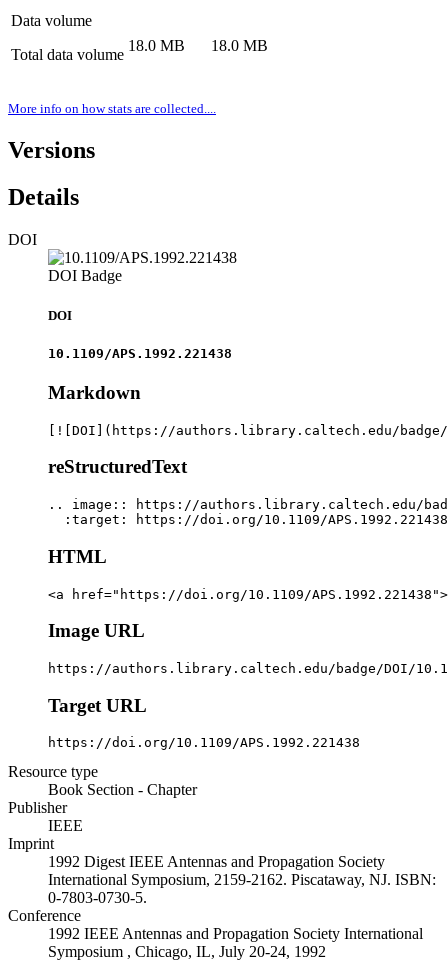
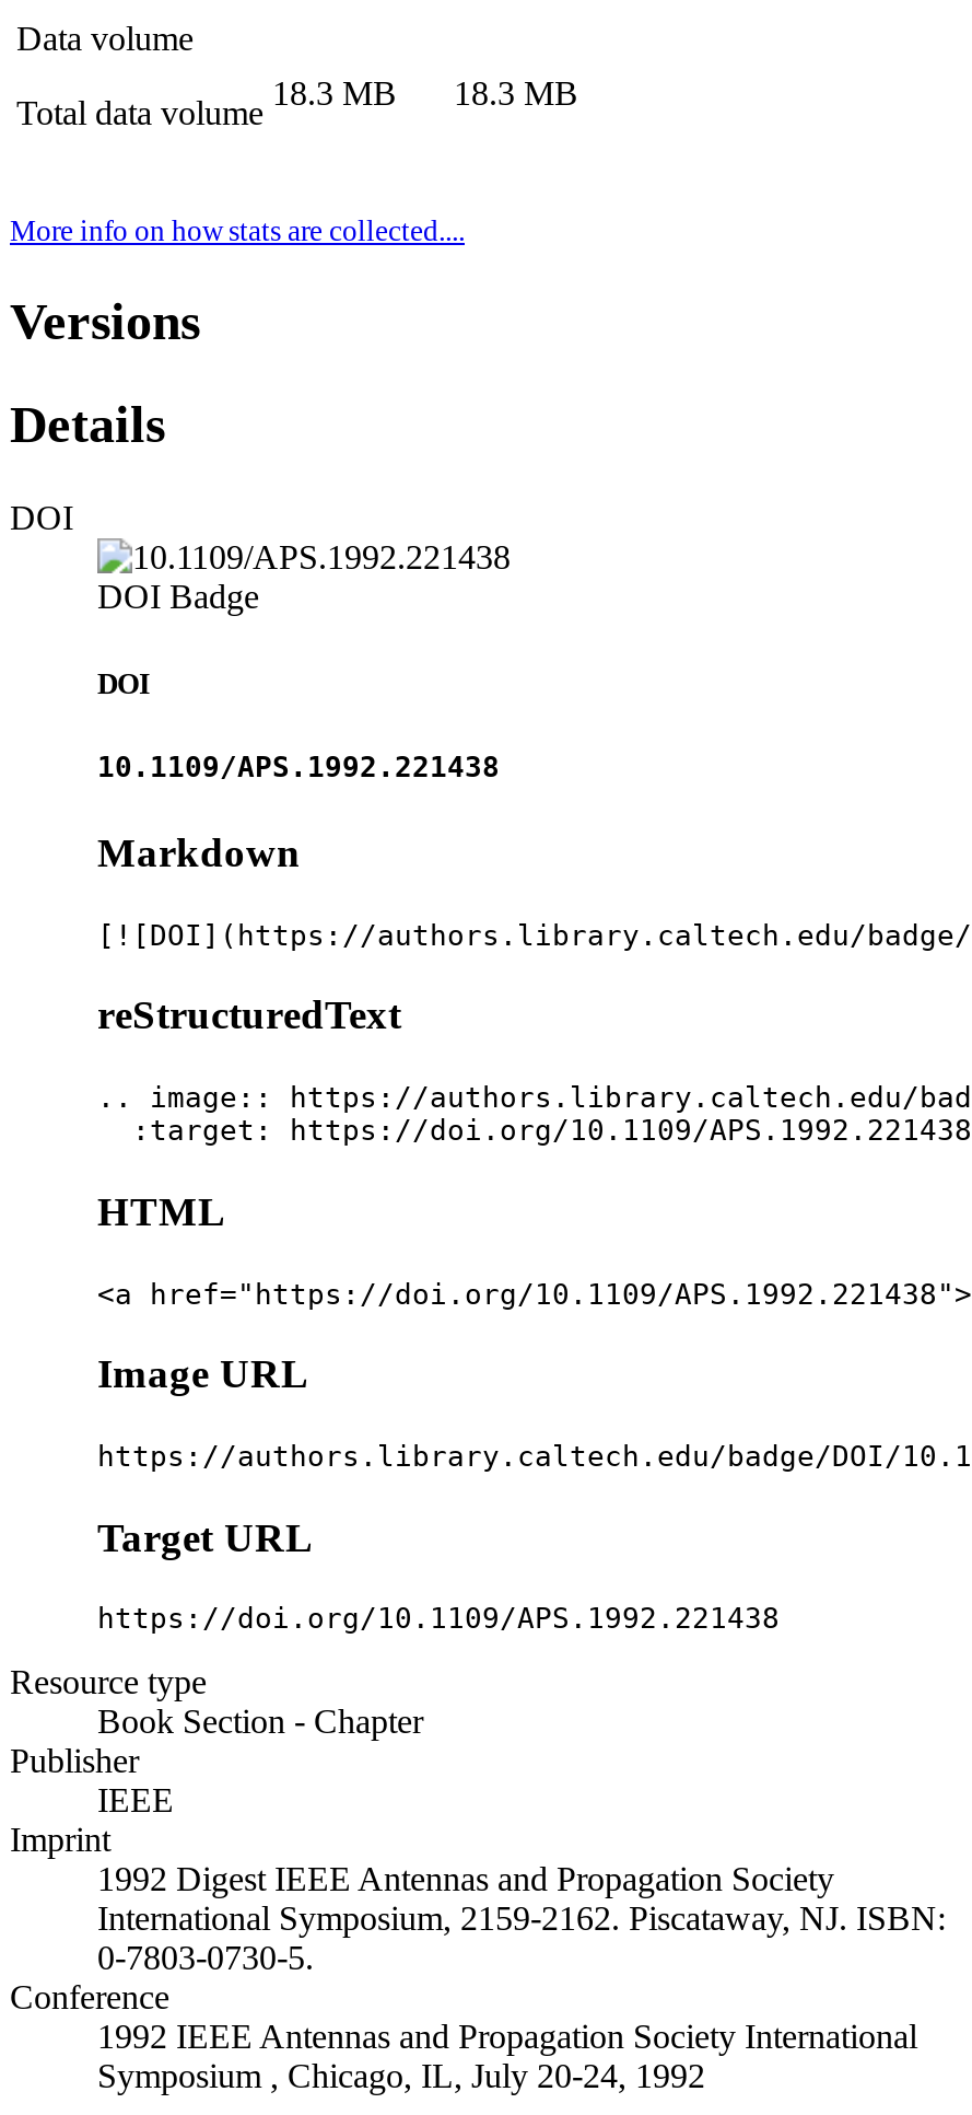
[128,37,185,54] 18.0 MB -> [272,75,397,112] 18.3 MB
[211,37,268,54] 18.0 MB -> [454,75,578,112] 18.3 MB

